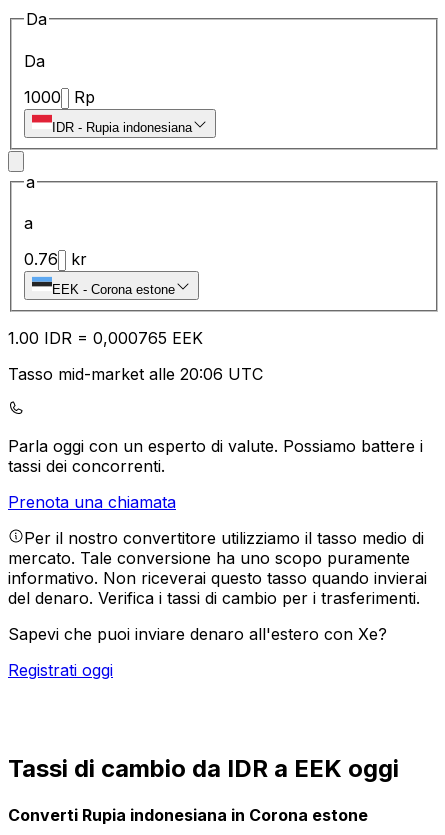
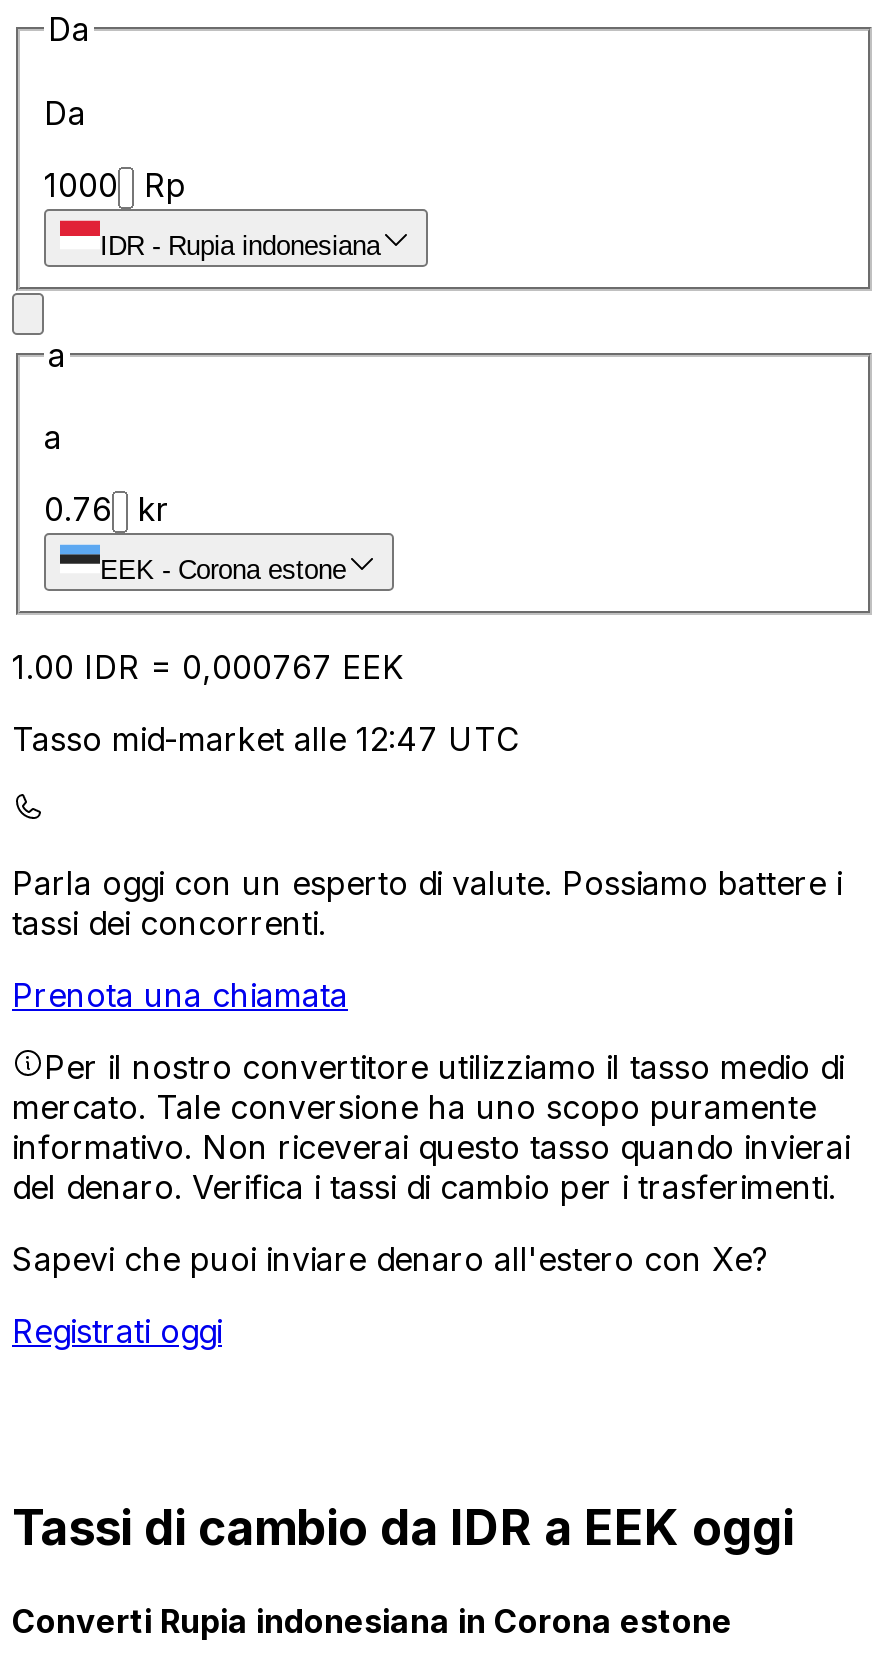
[8,328,203,348] 1.00 IDR = 0,000765 EEK -> [12,648,404,688] 1.00 IDR = 0,000767 EEK
[8,364,263,384] Tasso mid-market alle 20:06 UTC -> [12,720,518,760] Tasso mid-market alle 12:47 UTC

